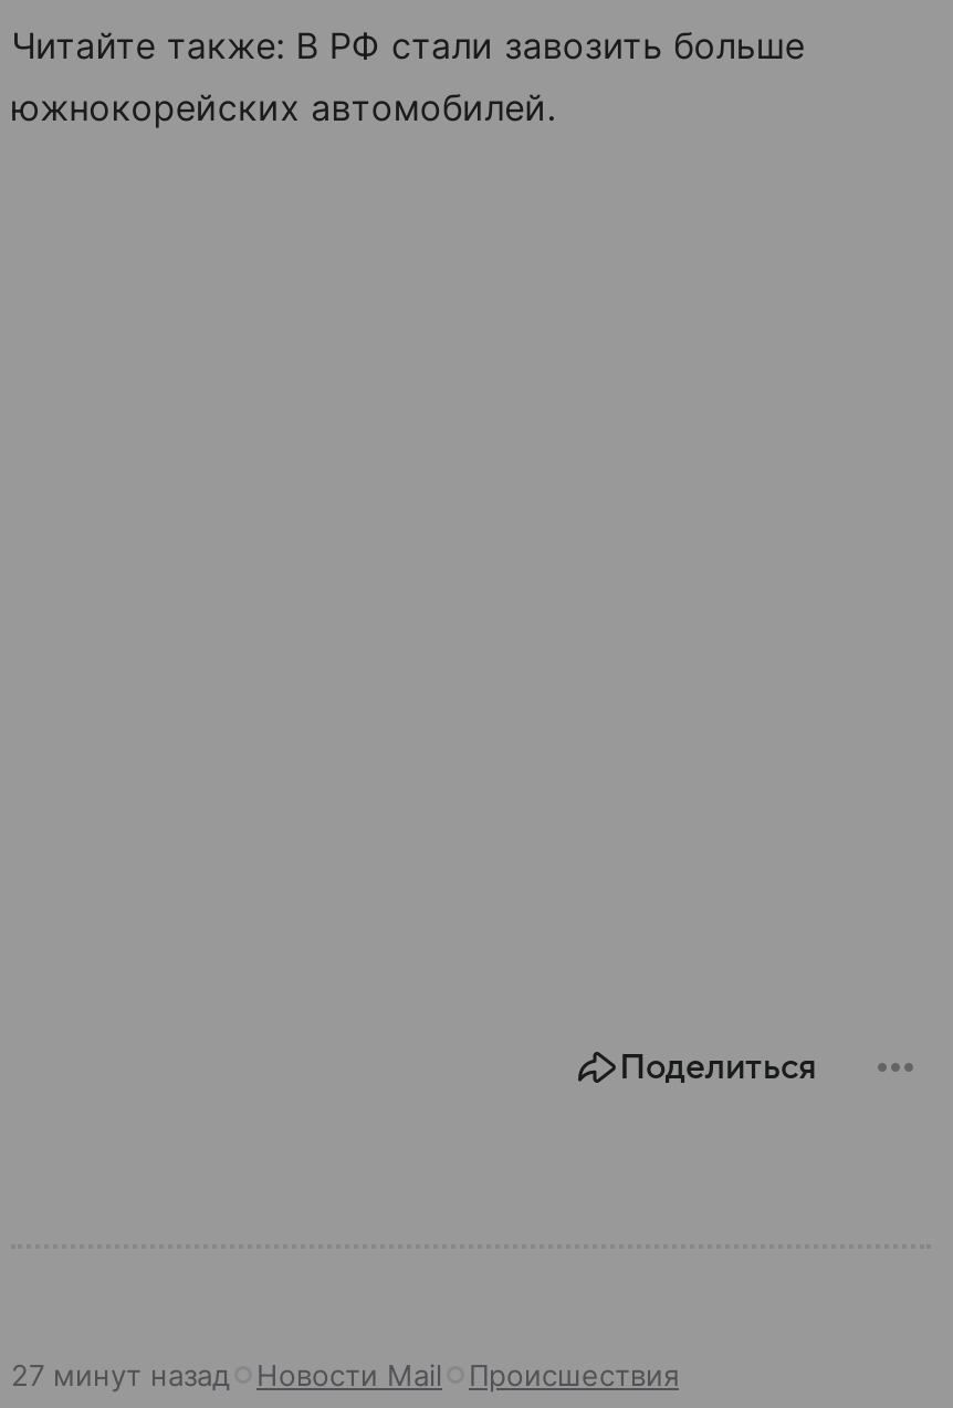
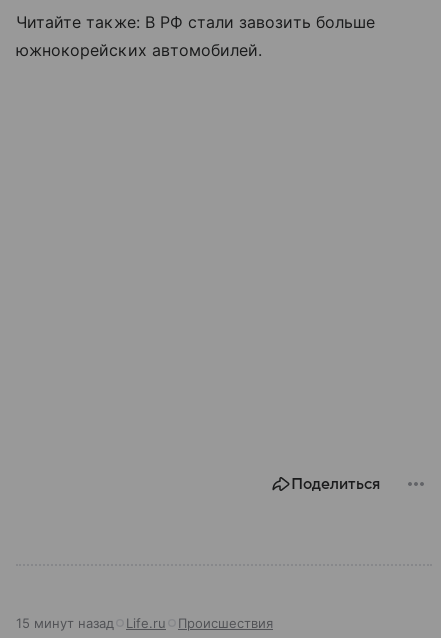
[11,1357,442,1393] 27 минут назад | Новости Mail -> [16,615,166,631] 15 минут назад | Life.ru

